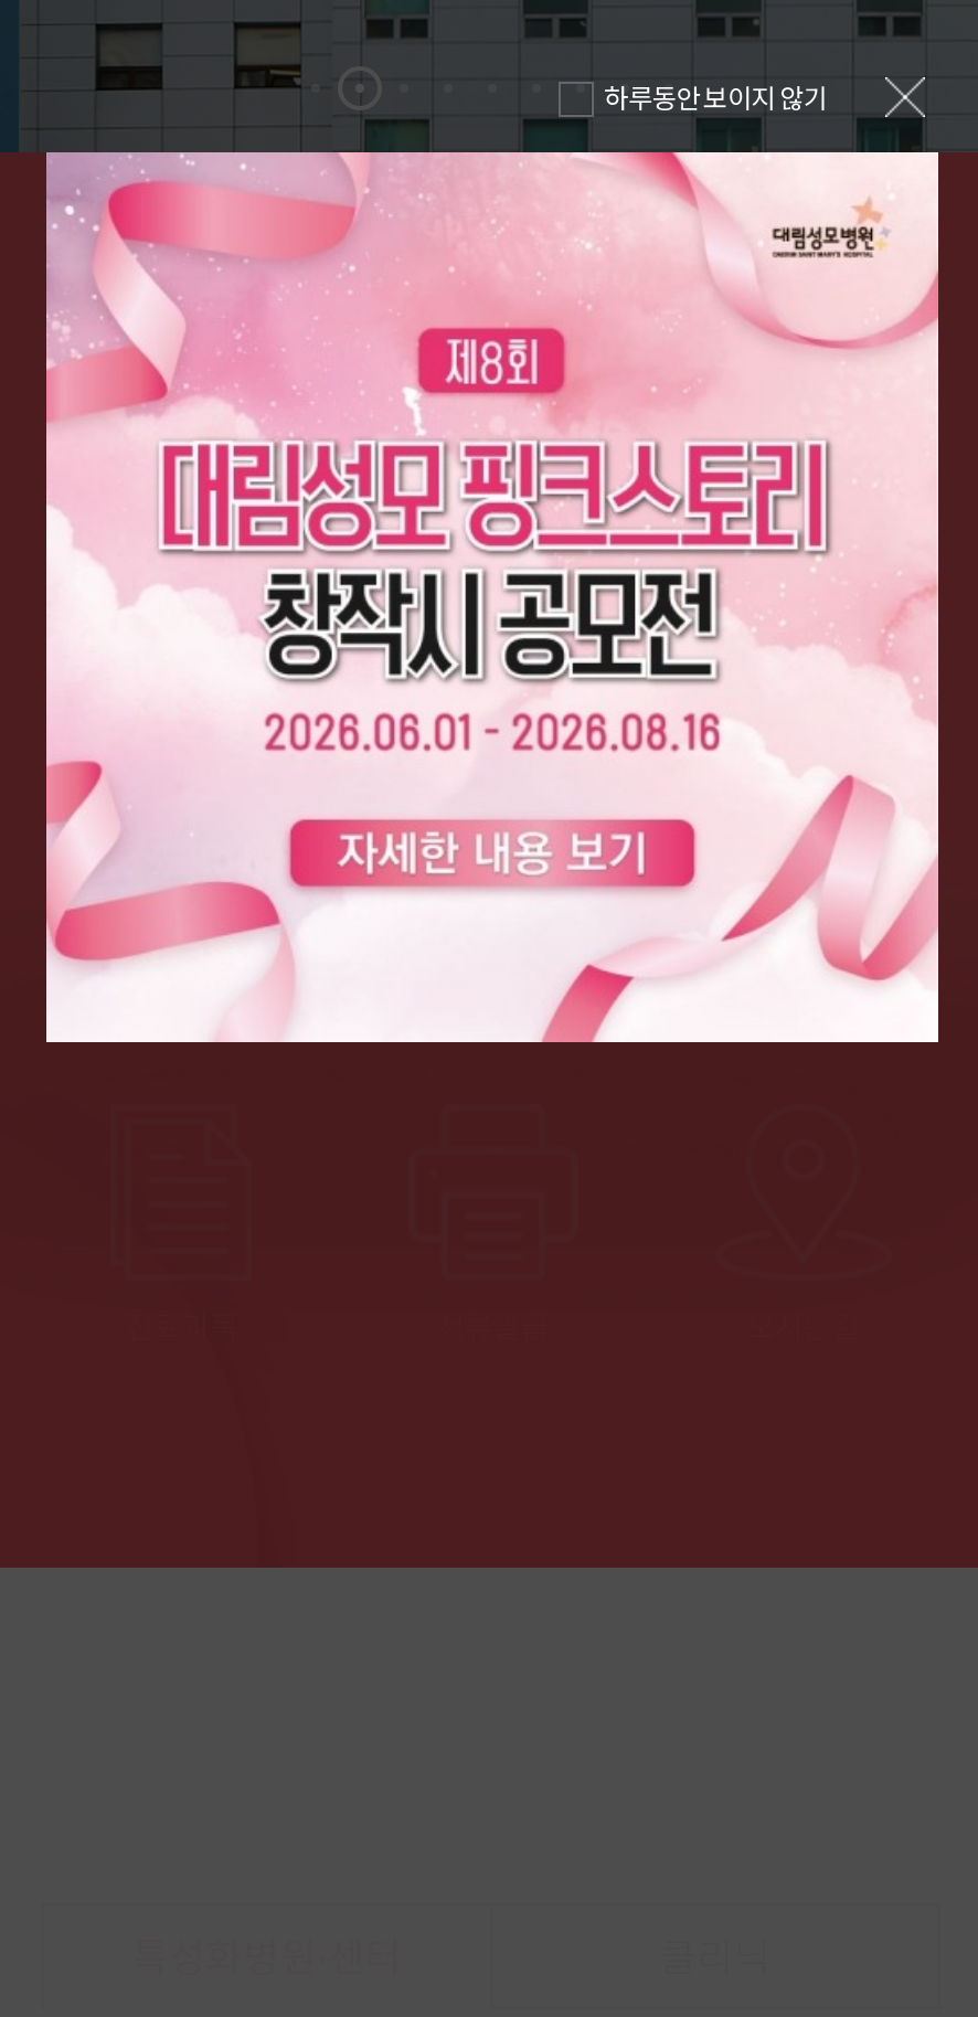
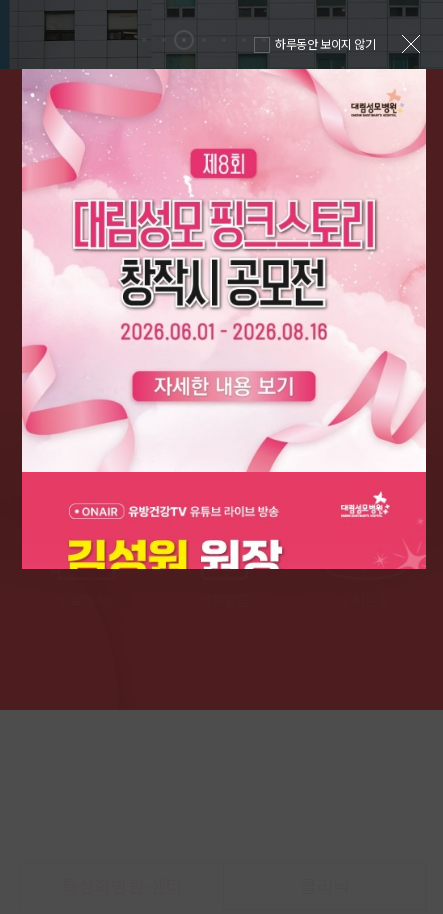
none -> [21,471,427,570] [image]

